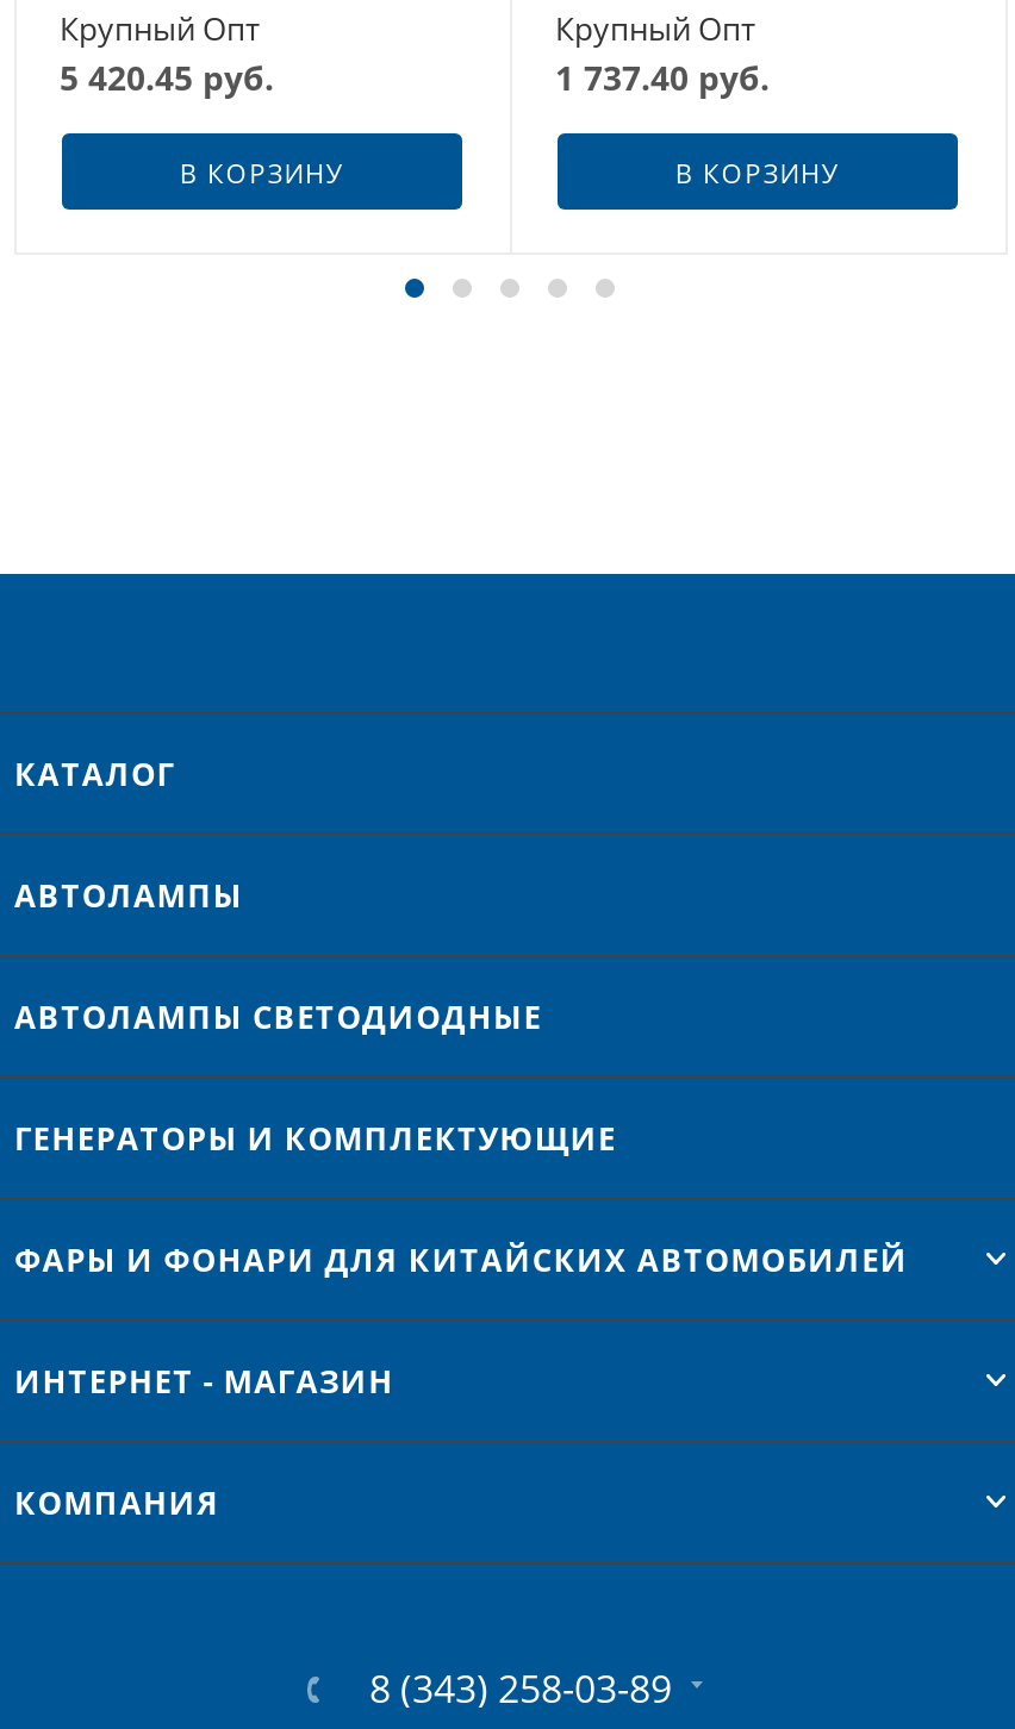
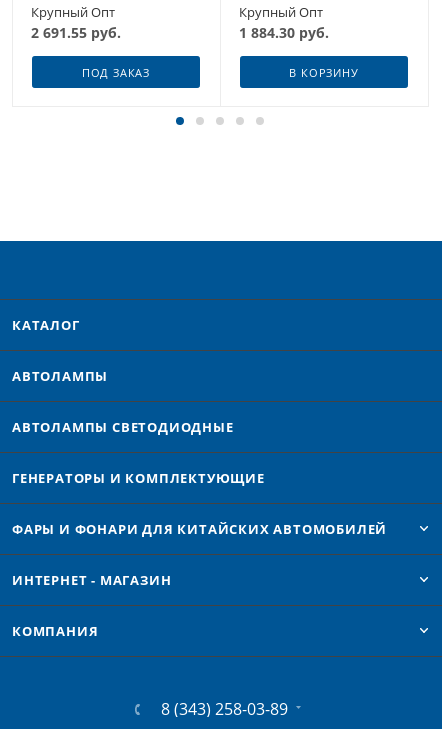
[60,56,274,101] 5 420.45 руб. -> [31,23,121,42] 2 691.55 руб.
[555,56,770,101] 1 737.40 руб. -> [239,23,329,42] 1 884.30 руб.
[180,156,345,191] В КОРЗИНУ -> [82,65,150,80] ПОД ЗАКАЗ

